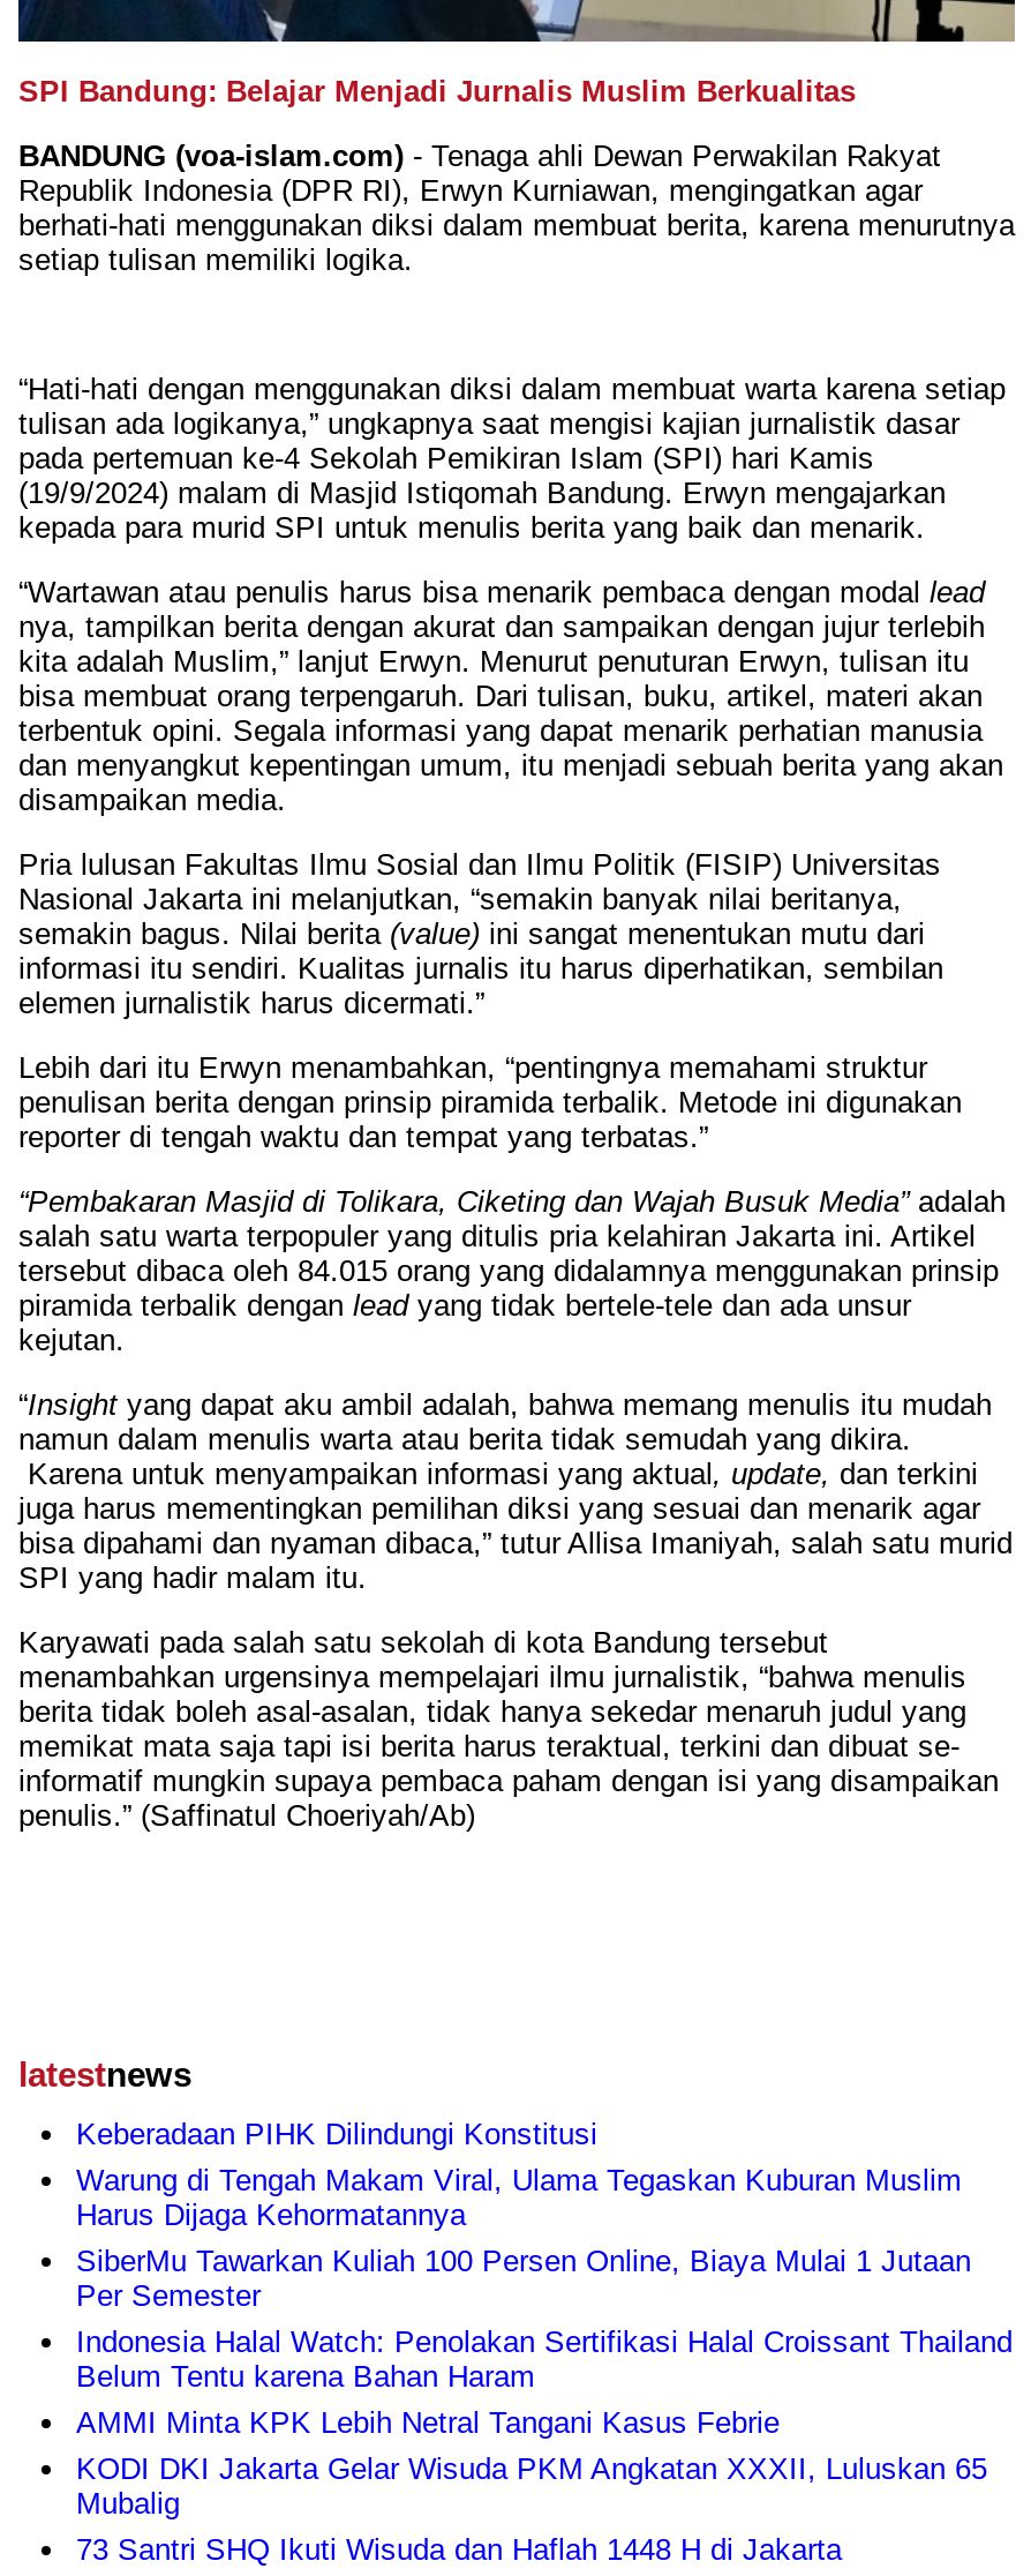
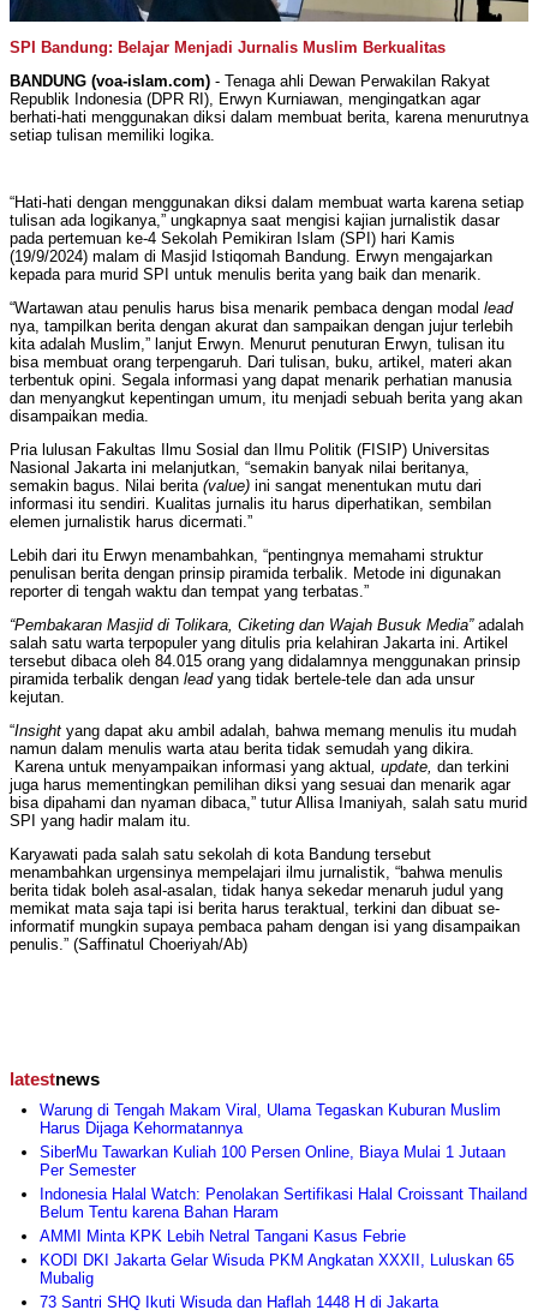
[76,2117,597,2152] Keberadaan PIHK Dilindungi Konstitusi -> none

